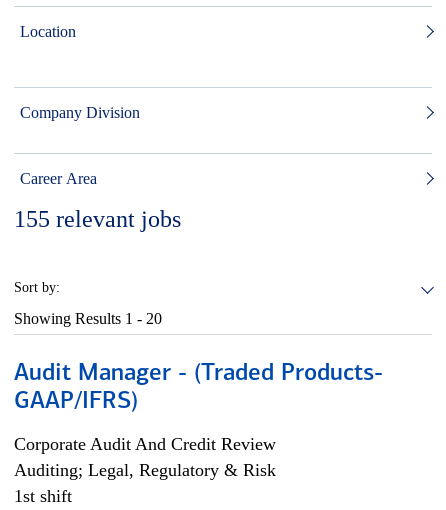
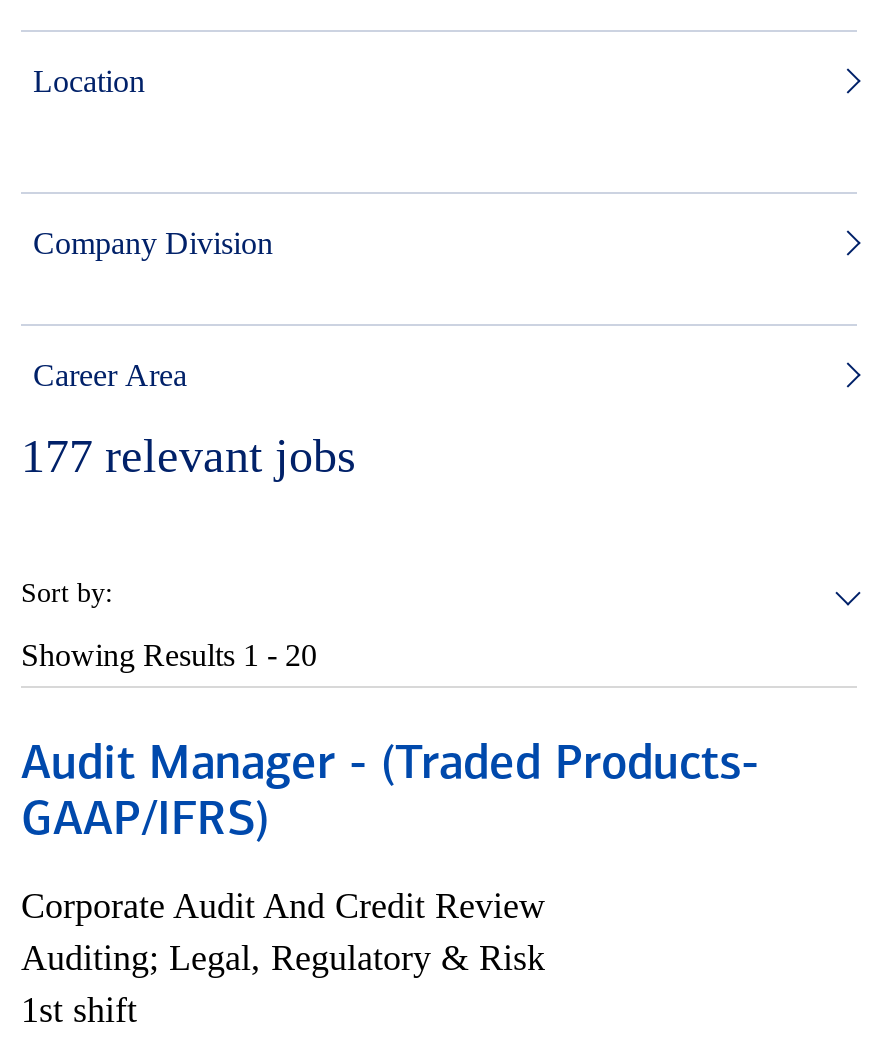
[14,206,181,232] 155 relevant jobs -> [21,430,355,482] 177 relevant jobs

